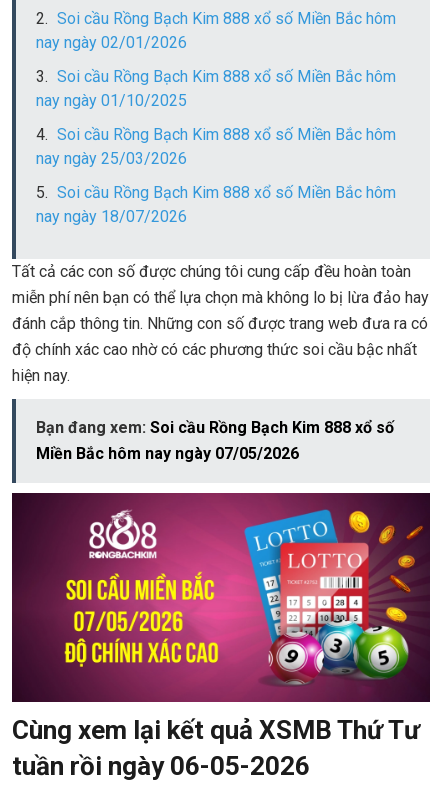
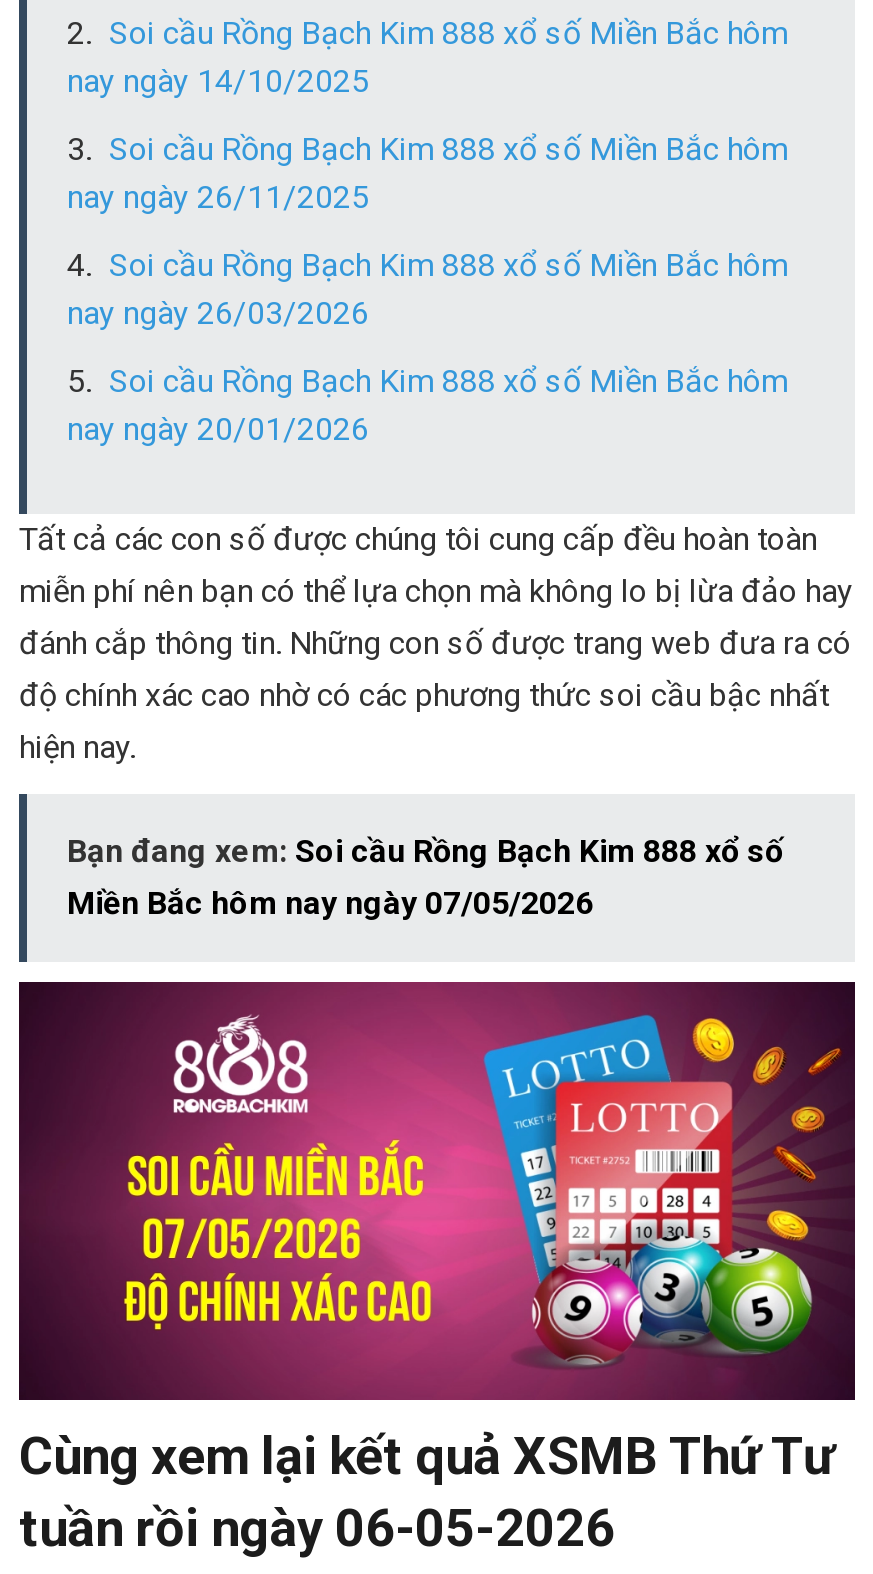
[36,33,187,52] nay ngày 02/01/2026 -> [67,62,369,100] nay ngày 14/10/2025
[36,91,187,110] nay ngày 01/10/2025 -> [67,178,369,216] nay ngày 26/11/2025
[36,149,187,168] nay ngày 25/03/2026 -> [67,294,369,332] nay ngày 26/03/2026
[36,207,187,226] nay ngày 18/07/2026 -> [67,410,369,448] nay ngày 20/01/2026

